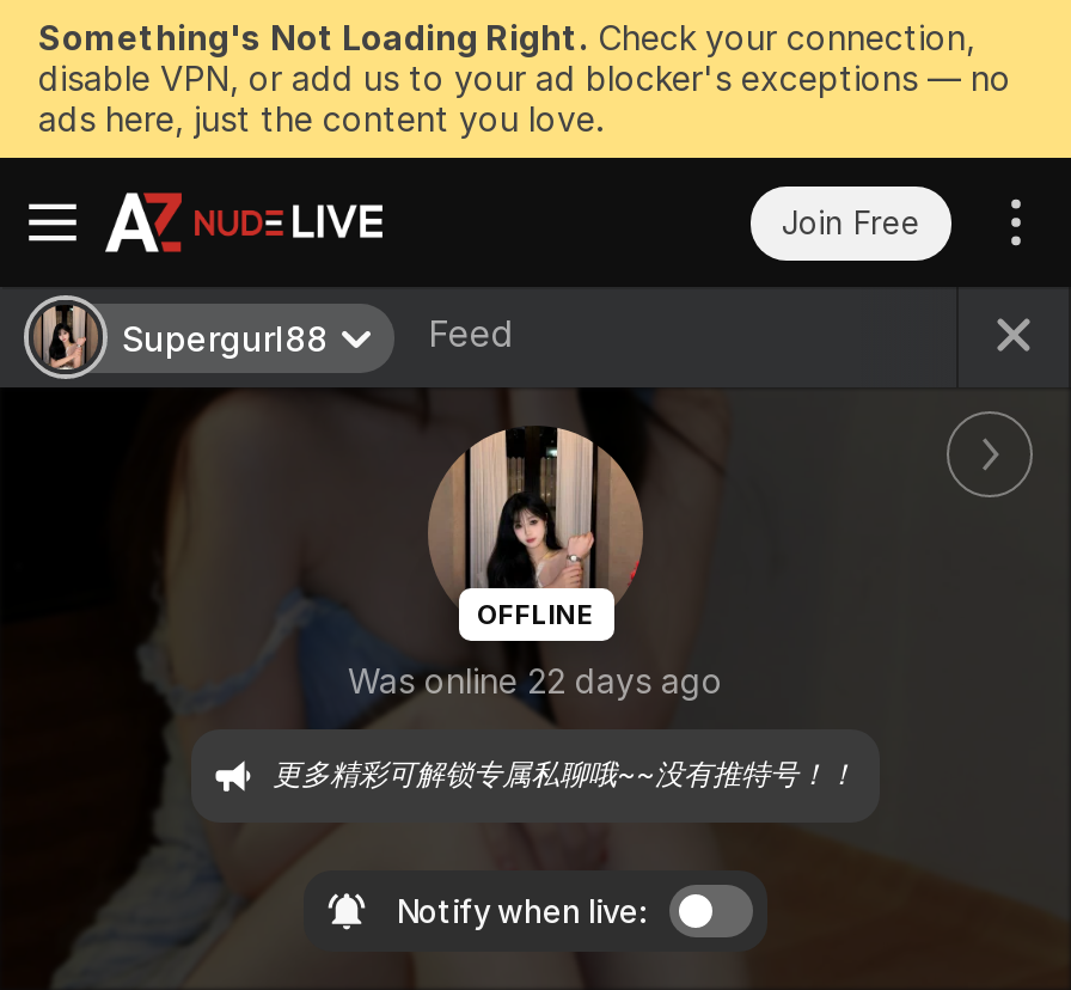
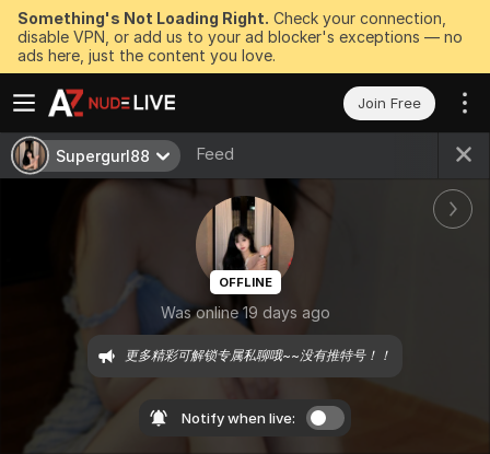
[348,661,723,702] Was online 22 days ago -> [160,303,330,322] Was online 19 days ago

